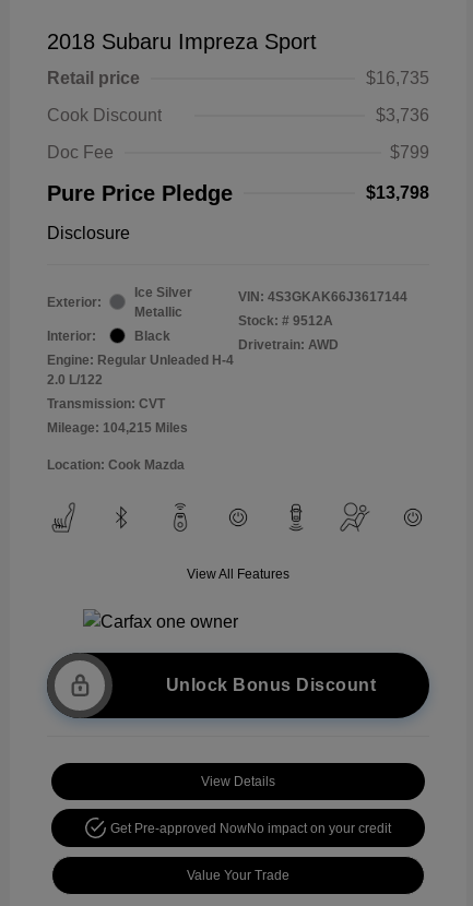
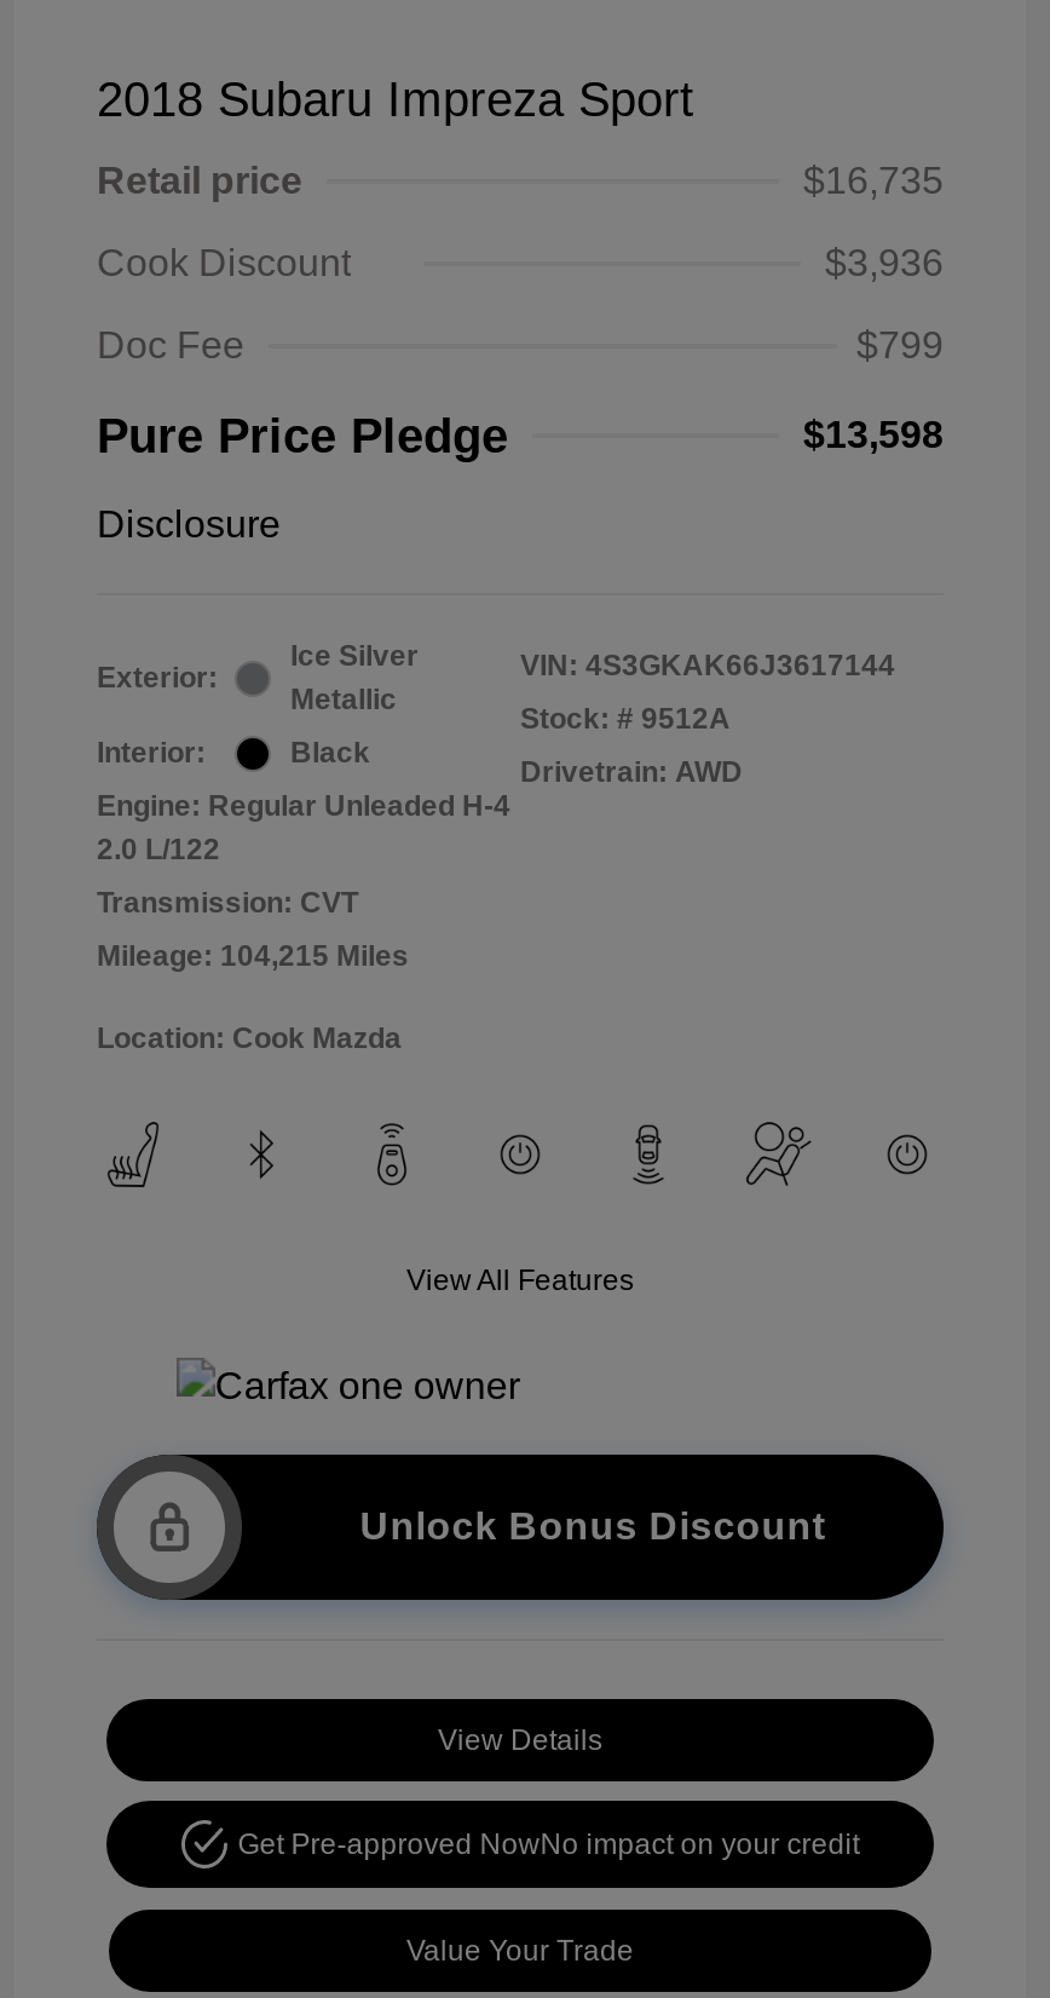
[376,106,429,124] $3,736 -> [825,243,944,284] $3,936
[366,183,429,202] $13,798 -> [803,415,944,456] $13,598

